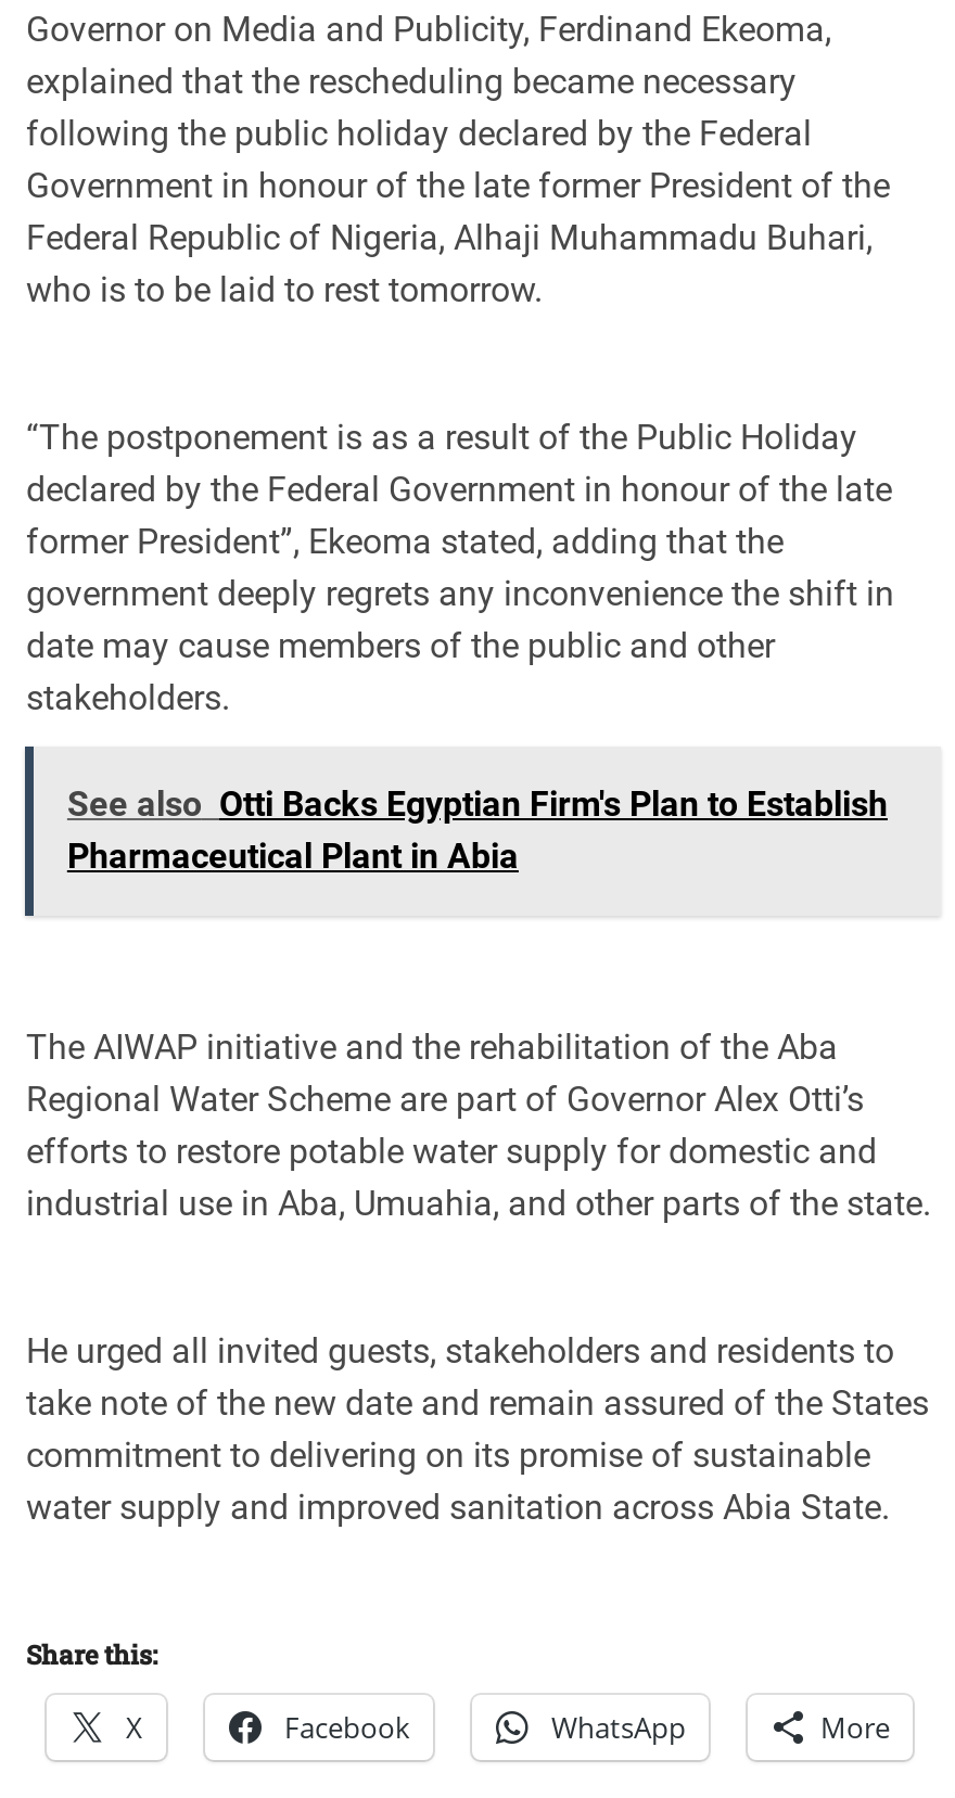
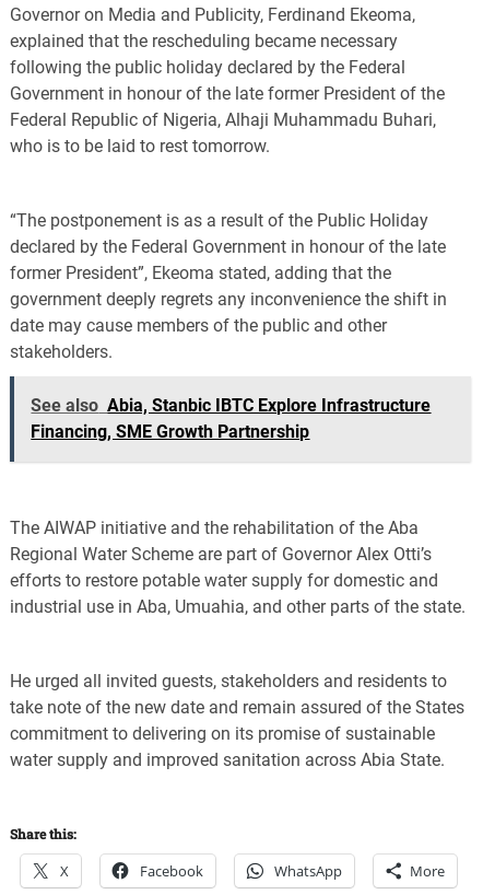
[67,784,887,877] See also Otti Backs Egyptian Firm's Plan to Establish | Pharmaceutical Plant in Abia -> [31,395,431,442] See also Abia, Stanbic IBTC Explore Infrastructure | Financing, SME Growth Partnership

